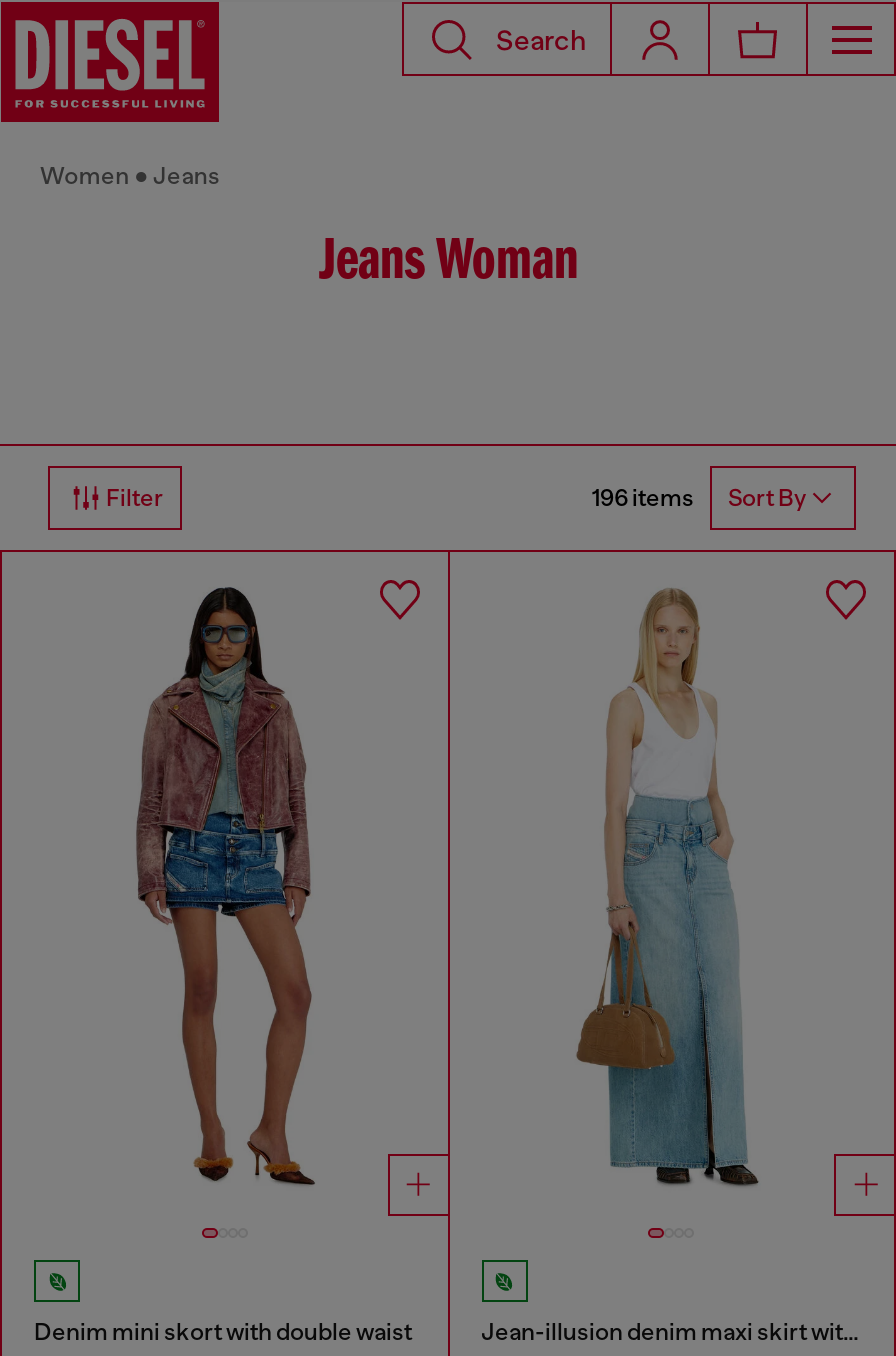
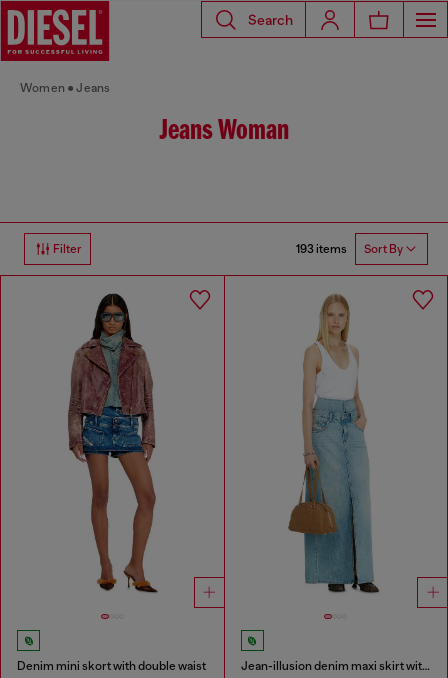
[592,484,806,513] 196 items Sort By -> [296,242,403,256] 193 items Sort By

